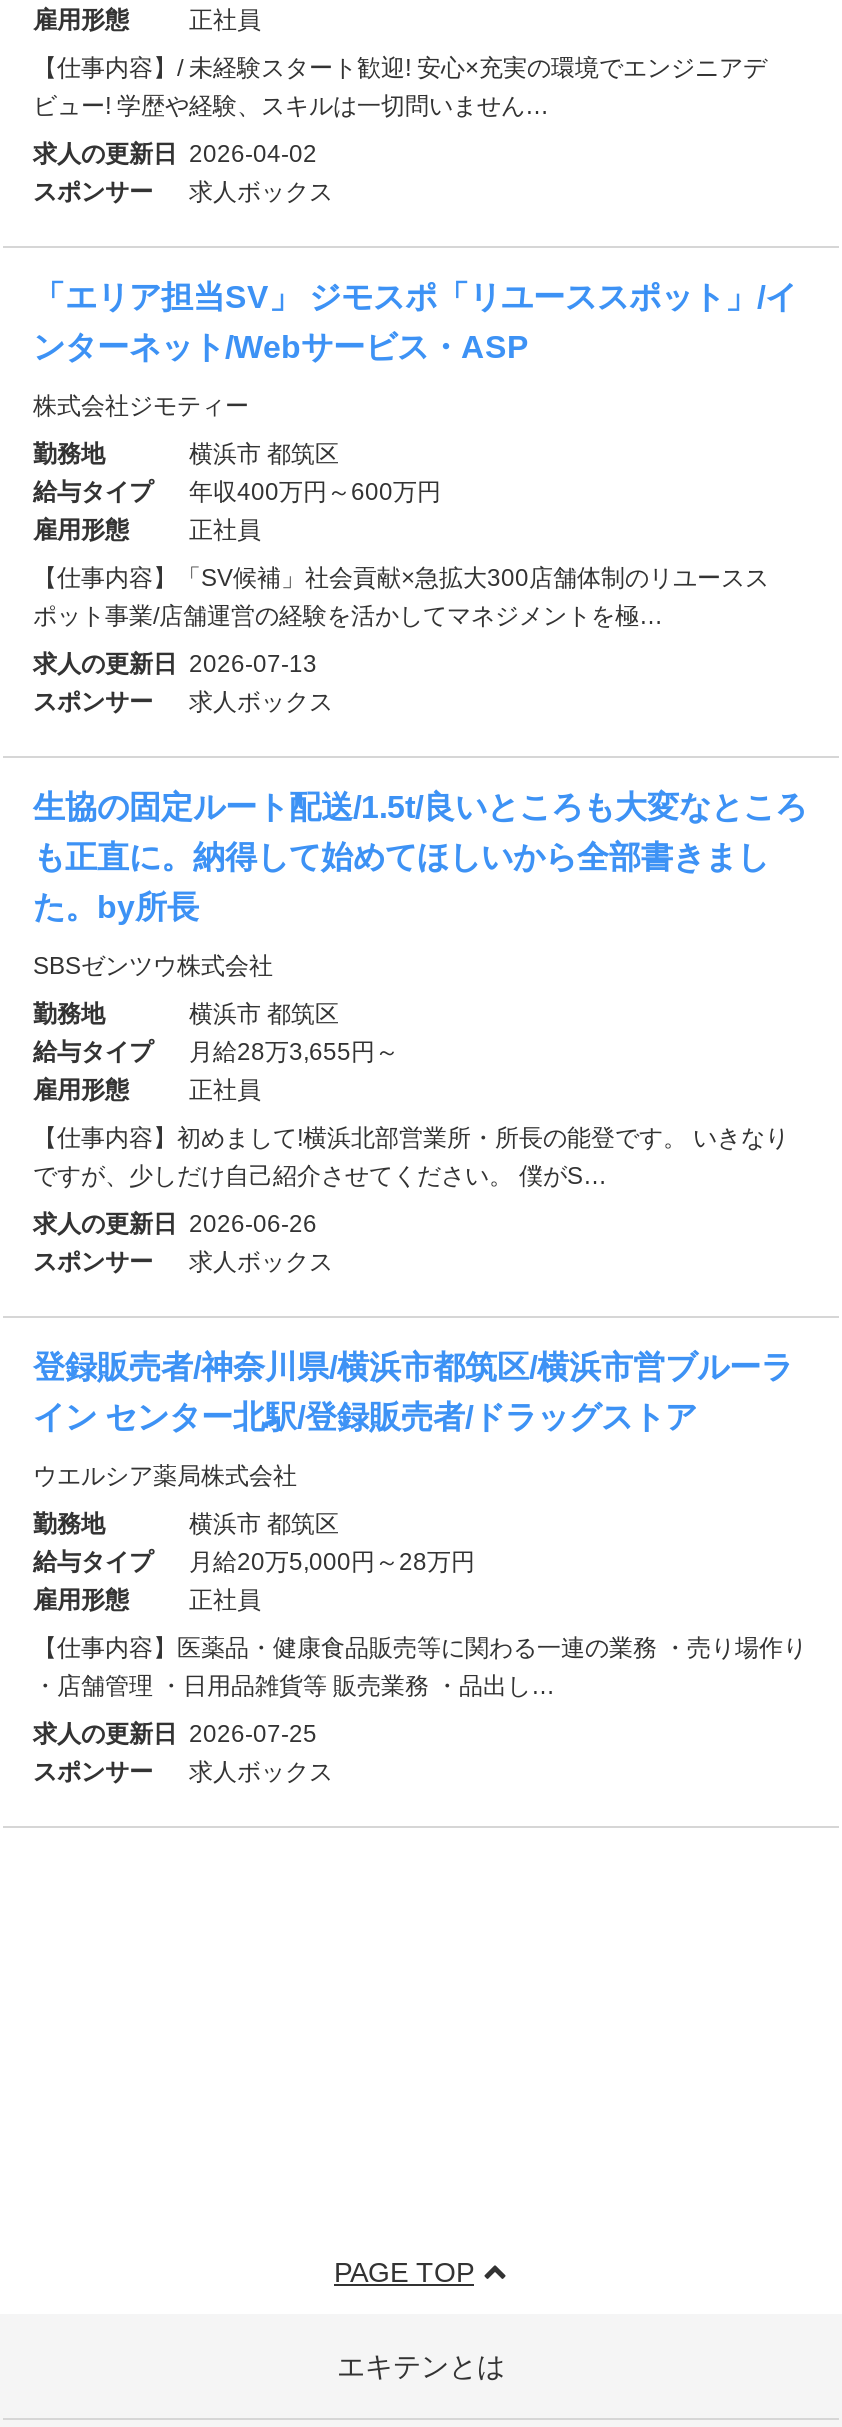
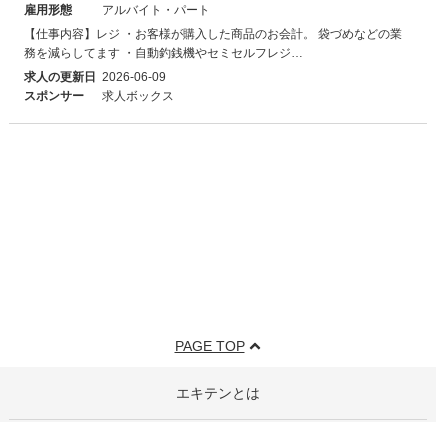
[33,5,807,1747] 正社員 | 【仕事内容】/ 未経験スタート歓迎! 安心×充実の環境でエンジニアデ | ビュー! 学歴や経験、スキルは一切問いません… | 求人の更新日 2026-04-02 | スポンサー | 求人ボックス | 「エリア担当SV」 ジモスポ「リユーススポット」/イ | ンターネット/Webサービス・ASP | 株式会社ジモティー | 勤務地 | 横浜市 都筑区 | 給与タイプ | 年収400万円～600万円 | 雇用形態 | 正社員 | 【仕事内容】「SV候補」社会貢献×急拡大300店舗体制のリユースス | ポット事業/店舗運営の経験を活かしてマネジメントを極… | 求人の更新日 2026-07-13 | スポンサー | 求人ボックス | 生協の固定ルート配送/1.5t/良いところも大変なところ | も正直に。納得して始めてほしいから全部書きまし | た。by所長 | SBSゼンツウ株式会社 | 勤務地 | 横浜市 都筑区 | 給与タイプ | 月給28万3,655円～ | 雇用形態 | 正社員 | 【仕事内容】初めまして!横浜北部営業所・所長の能登です。 いきなり | ですが、少しだけ自己紹介させてください。 僕がS… | 求人の更新日 2026-06-26 | スポンサー | 求人ボックス | 登録販売者/神奈川県/横浜市都筑区/横浜市営ブルーラ | イン センター北駅/登録販売者/ドラッグストア | ウエルシア薬局株式会社 | 勤務地 | 横浜市 都筑区 | 給与タイプ | 月給20万5,000円～28万円 | 雇用形態 | 正社員 | 【仕事内容】医薬品・健康食品販売等に関わる一連の業務 ・売り場作り | ・店舗管理 ・日用品雑貨等 販売業務 ・品出し… | 求人の更新日 2026-07-25 -> [24,3,402,84] アルバイト・パート | 【仕事内容】レジ ・お客様が購入した商品のお会計。 袋づめなどの業 | 務を減らしてます ・自動釣銭機やセミセルフレジ… | 求人の更新日 2026-06-09

